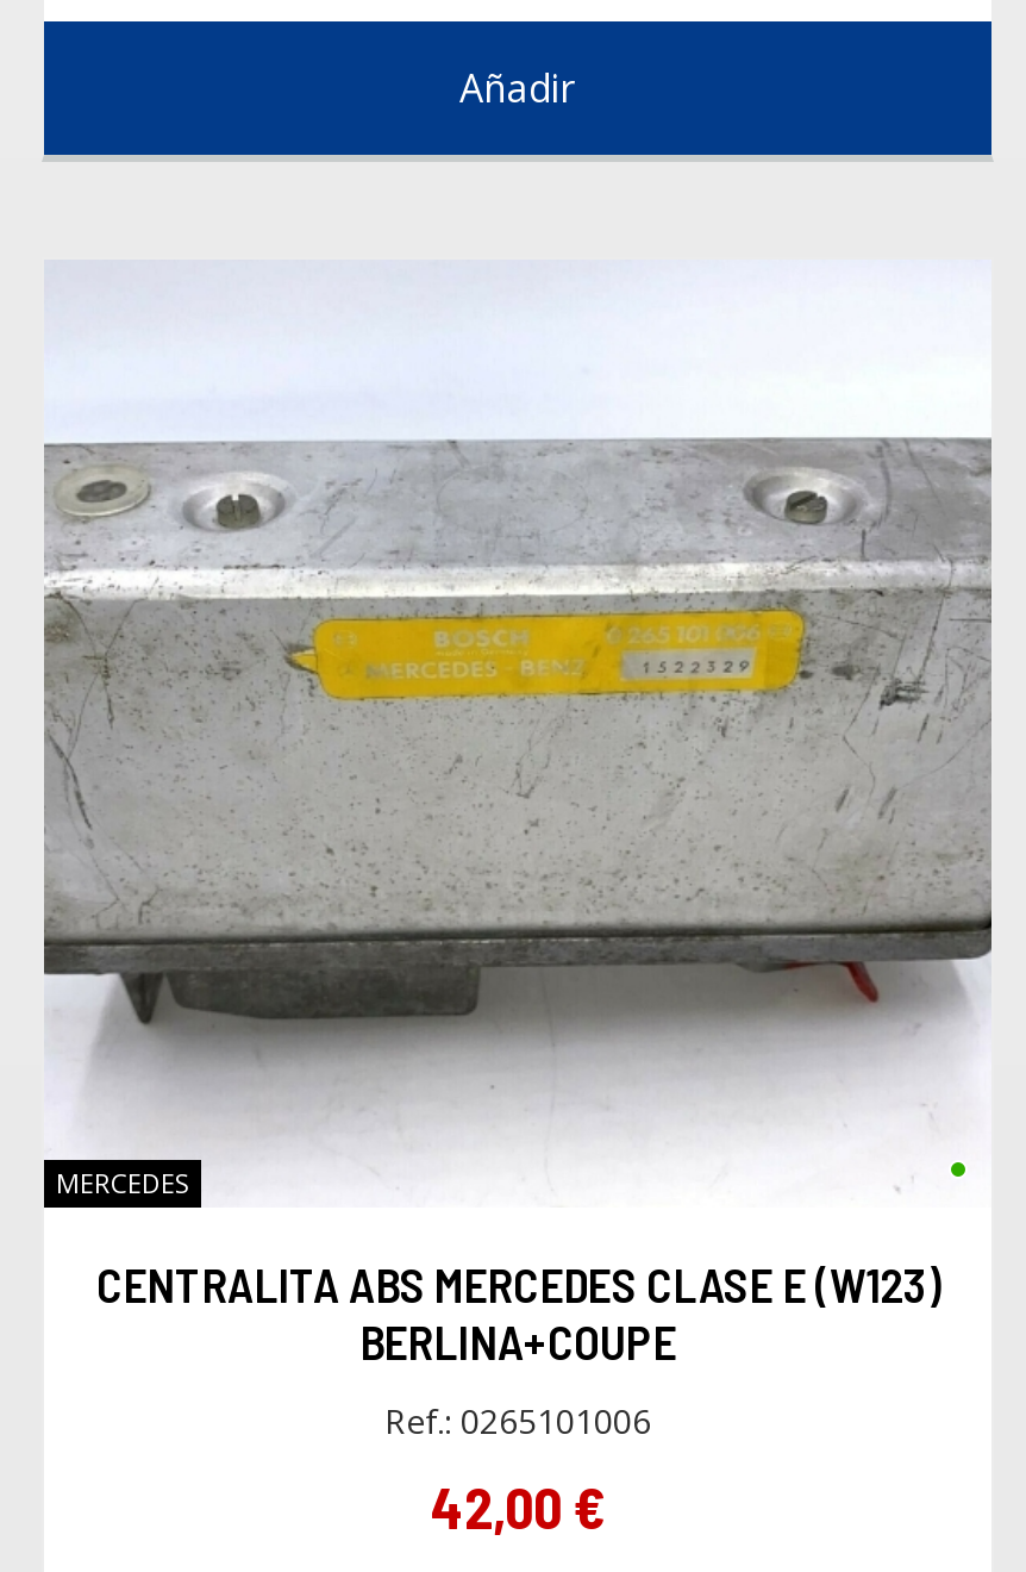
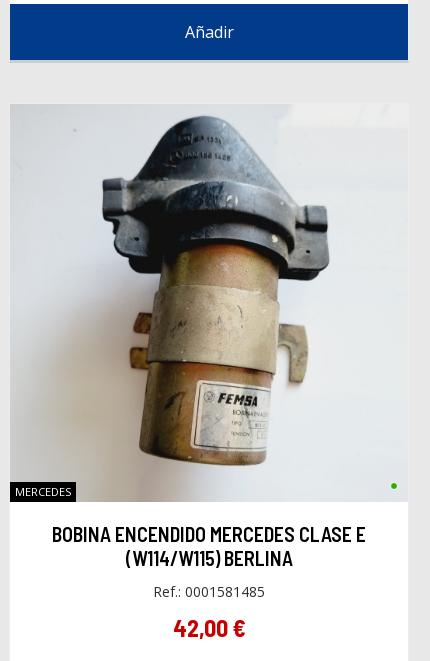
[42,288,994,1370] [image] | CENTRALITA ABS MERCEDES CLASE E (W123) | BERLINA+COUPE -> [10,115,408,570] [image] | BOBINA ENCENDIDO MERCEDES CLASE E | (W114/W115) BERLINA
[384,1398,651,1443] Ref.: 0265101006 -> [153,582,265,601] Ref.: 0001581485

